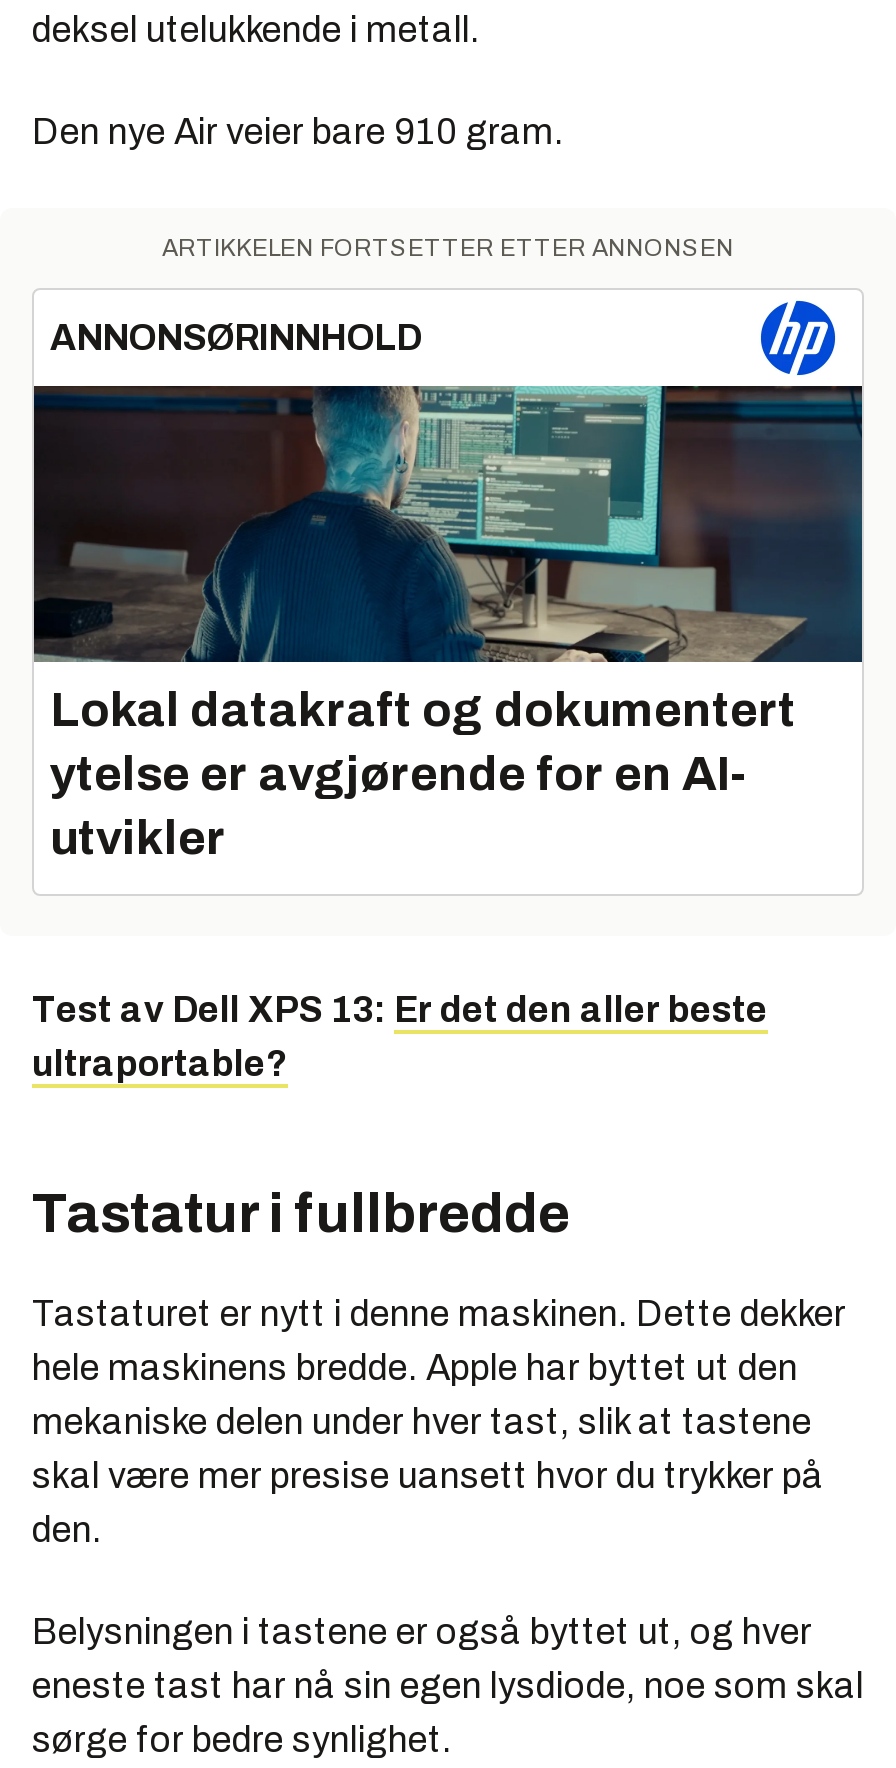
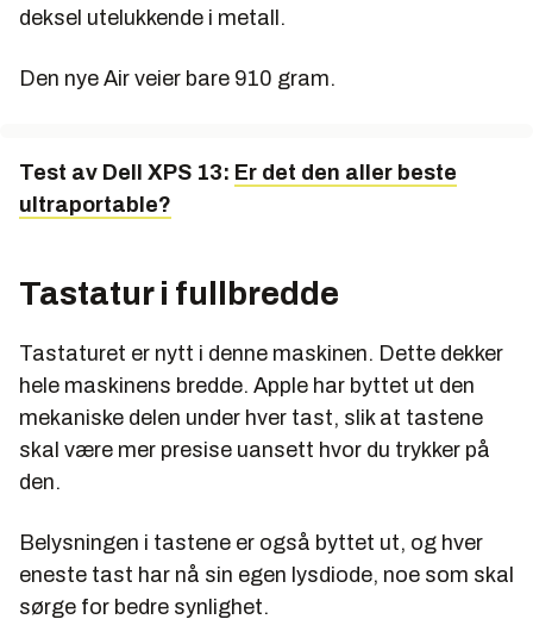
[32,234,864,664] [image] | ARTIKKELEN FORTSETTER ETTER ANNONSEN | ANNONSØRINNHOLD -> none
[50,683,796,863] Lokal datakraft og dokumentert | ytelse er avgjørende for en AI- | utvikler -> none

